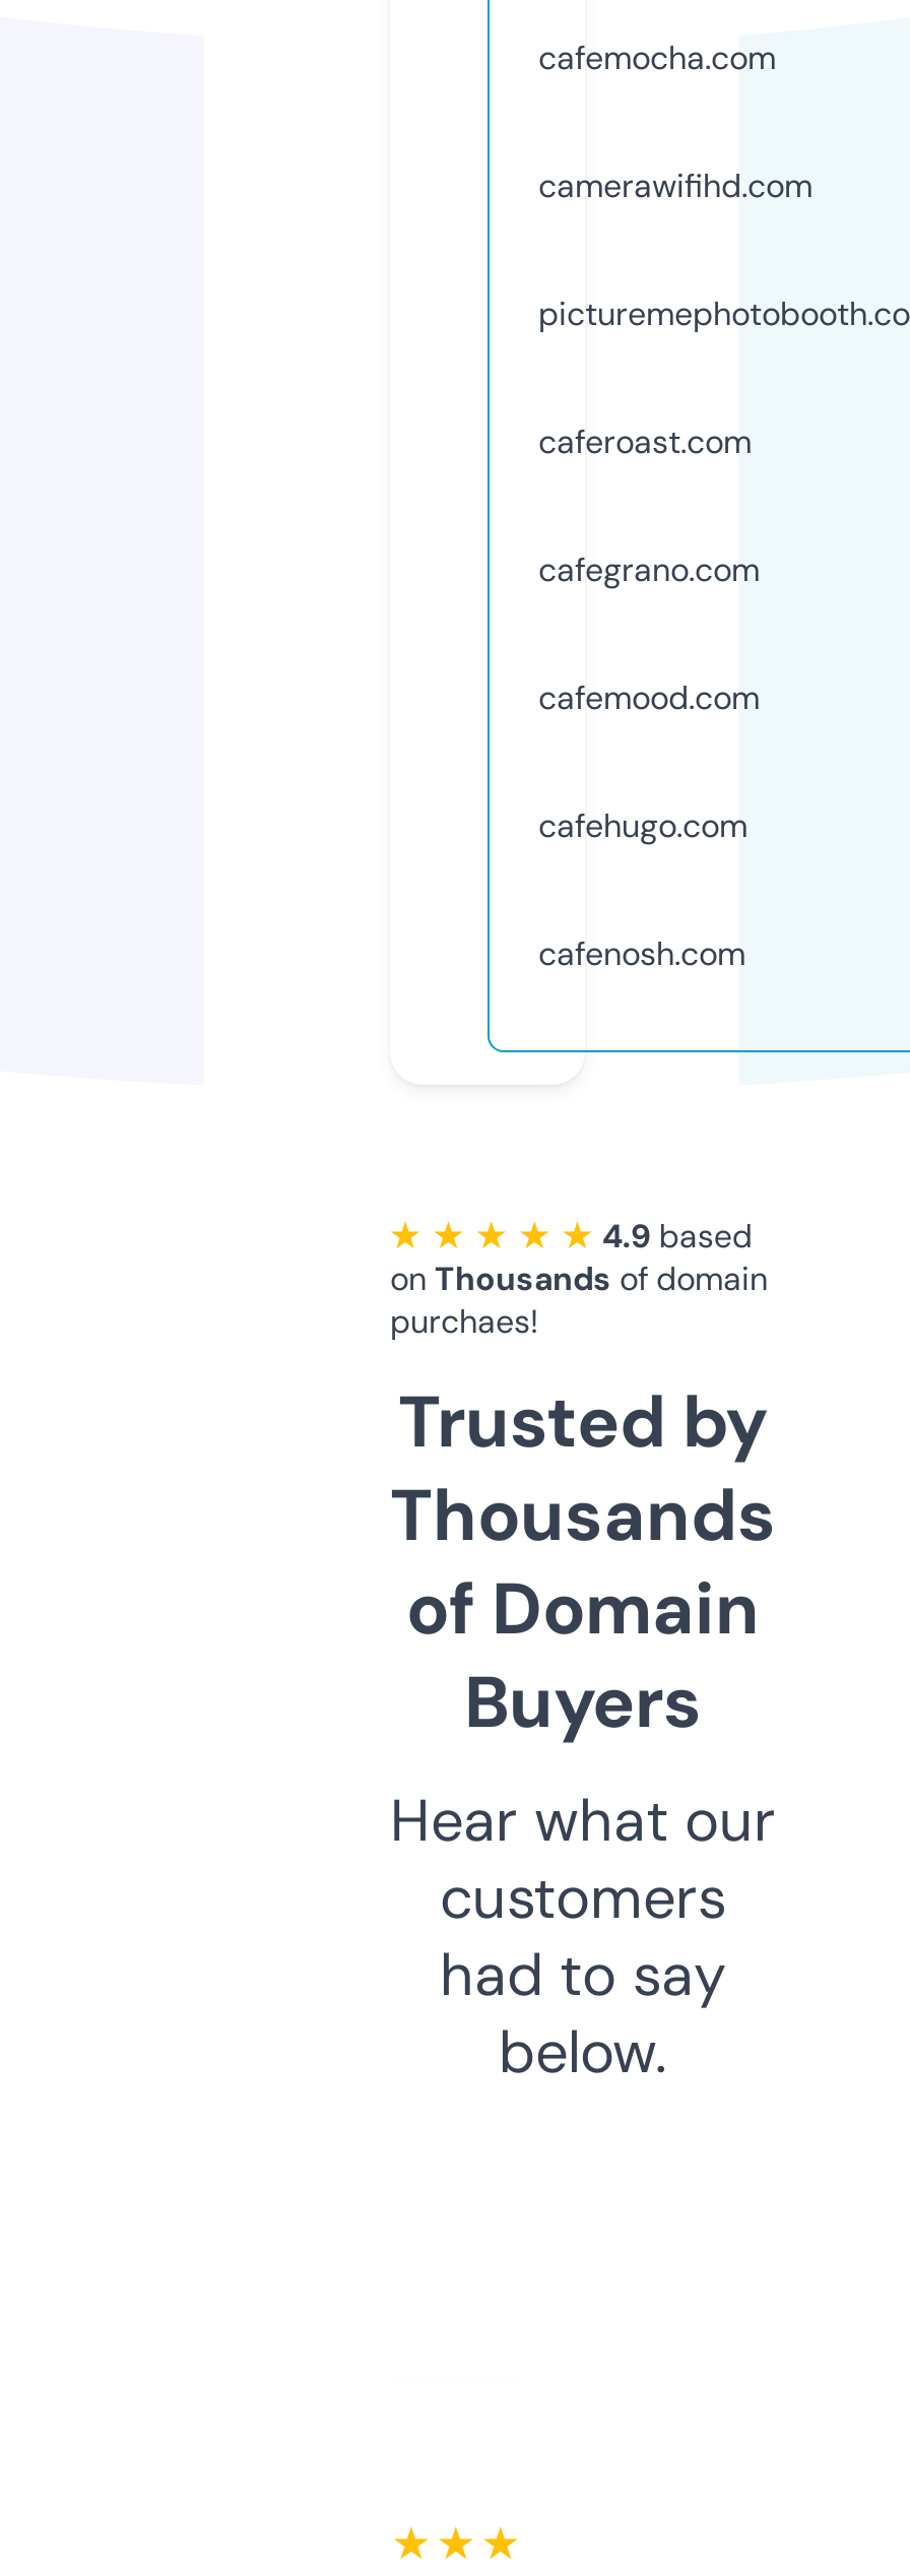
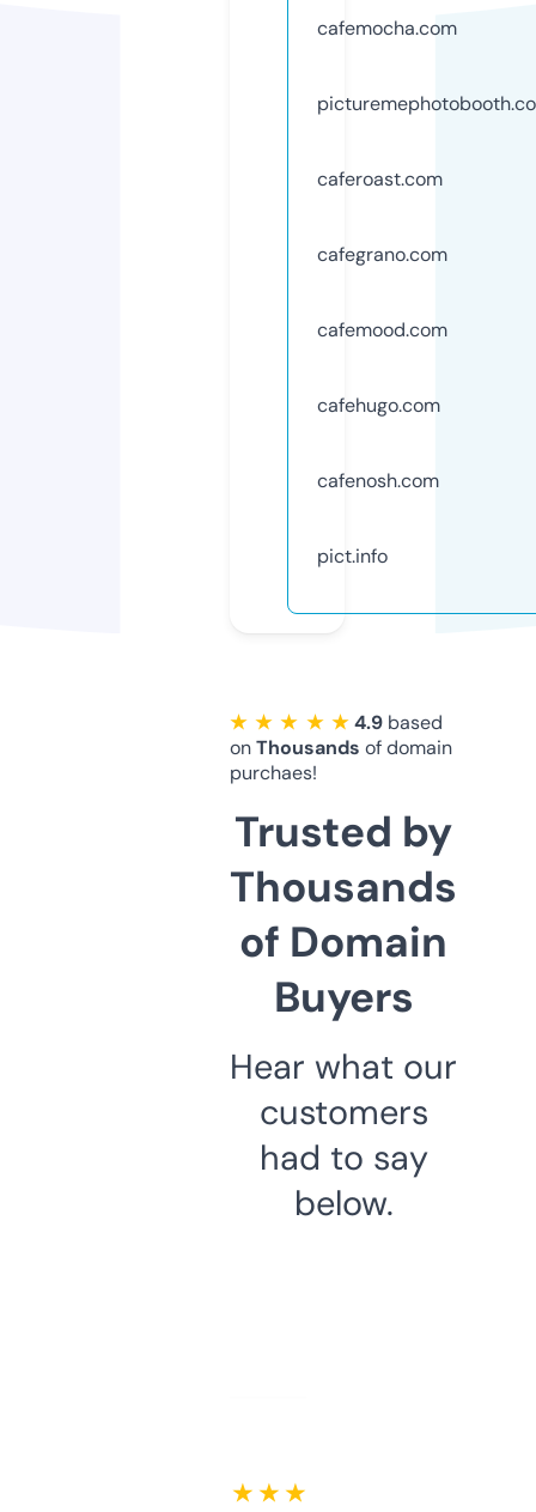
[538,164,812,207] camerawifihd.com -> none
moved [538,420,760,975] -> [317,166,447,493]: caferoast.com | cafegrano.com | cafemood.com | cafehugo.com | cafenosh.com
none -> [317,543,388,568] pict.info

